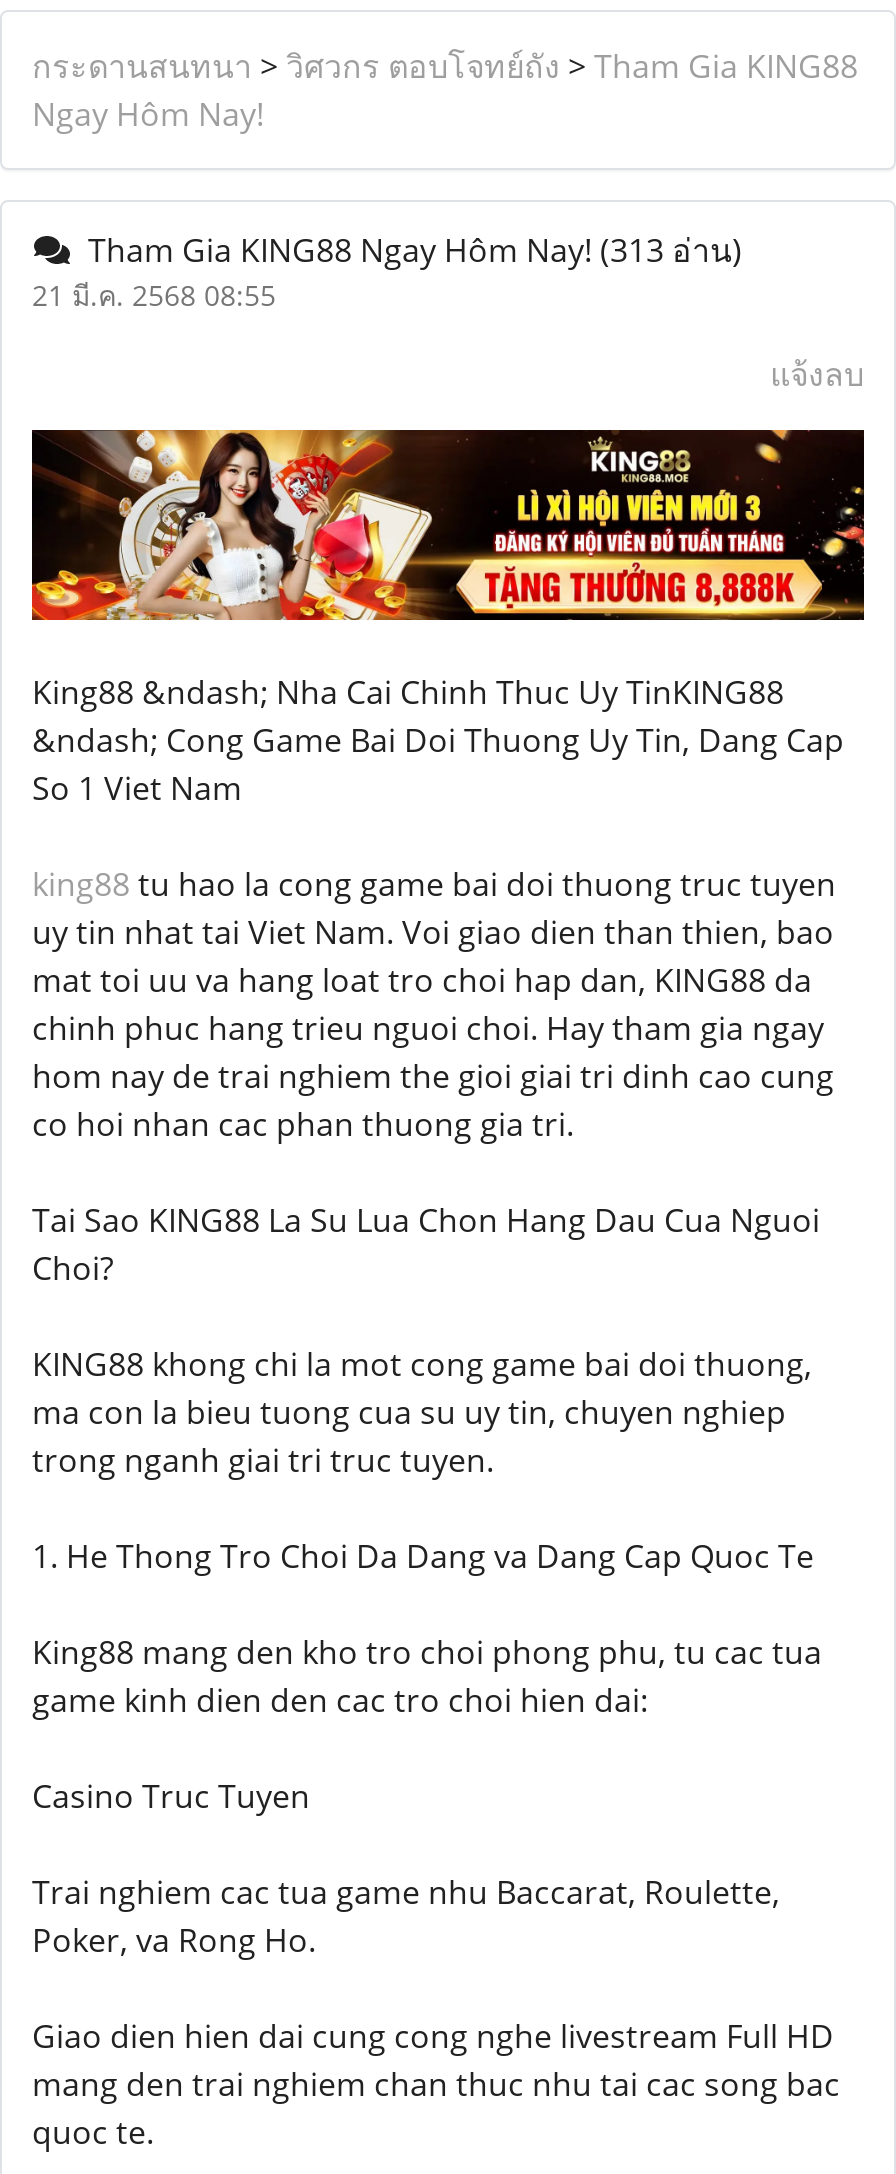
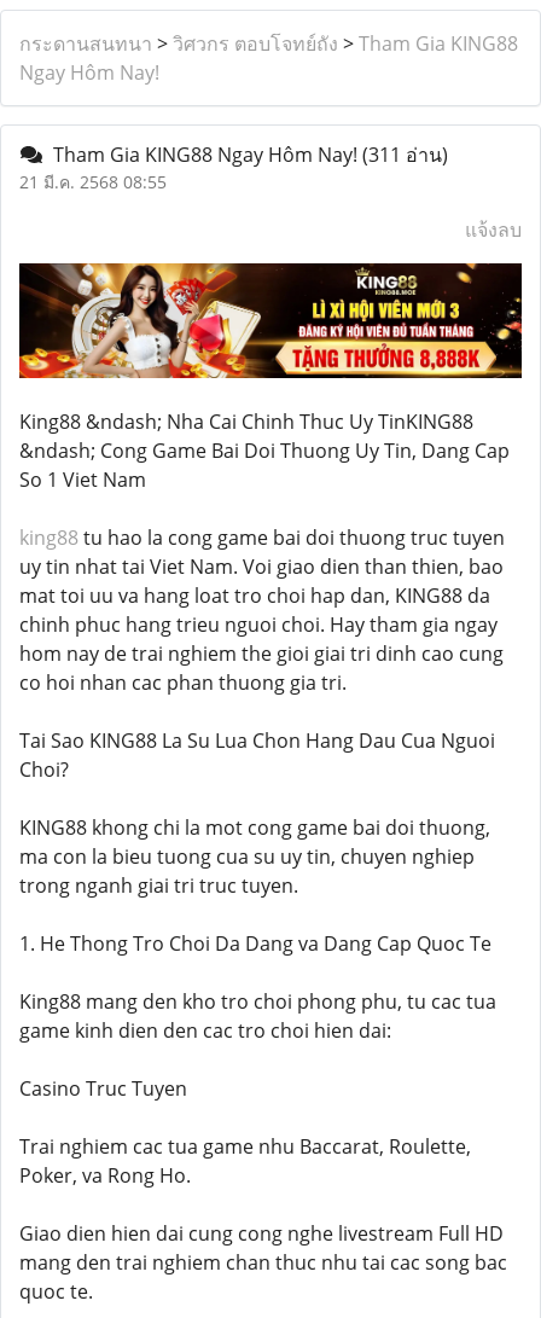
[72,228,742,272] Tham Gia KING88 Ngay Hôm Nay! (313 อ่าน) -> [43,141,448,168] Tham Gia KING88 Ngay Hôm Nay! (311 อ่าน)

